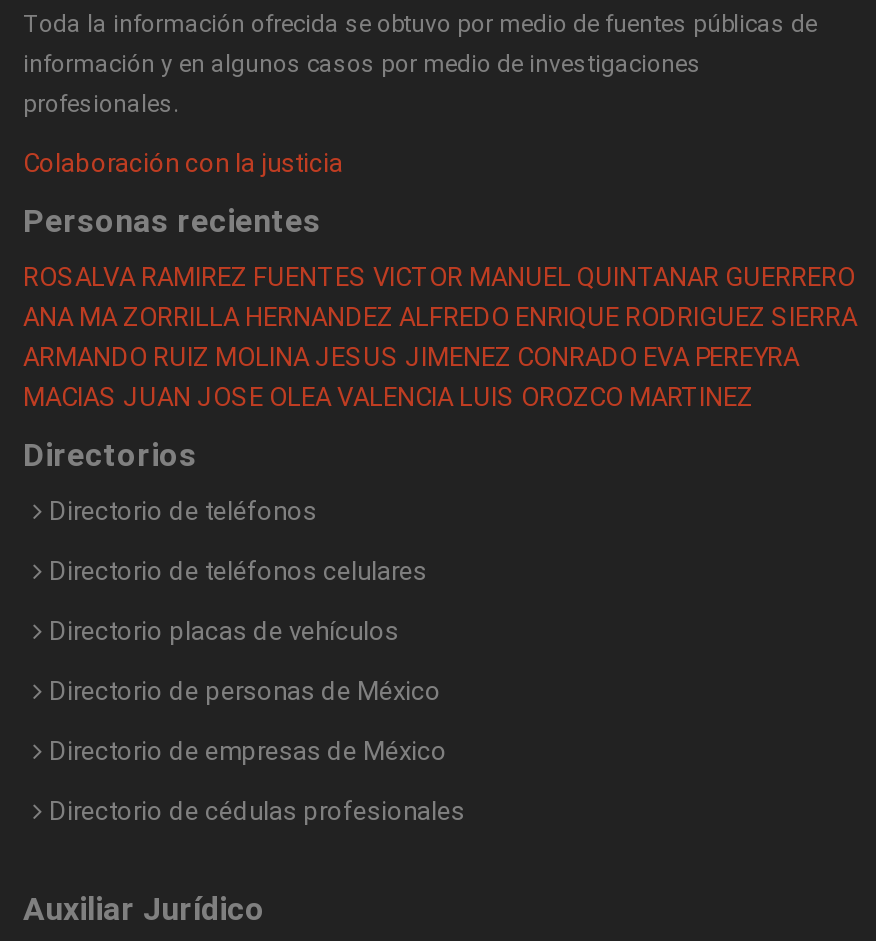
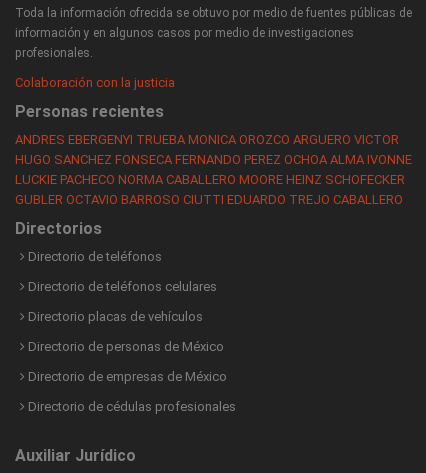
[23,262,857,412] ROSALVA RAMIREZ FUENTES VICTOR MANUEL QUINTANAR GUERRERO | ANA MA ZORRILLA HERNANDEZ ALFREDO ENRIQUE RODRIGUEZ SIERRA | ARMANDO RUIZ MOLINA JESUS JIMENEZ CONRADO EVA PEREYRA | MACIAS JUAN JOSE OLEA VALENCIA LUIS OROZCO MARTINEZ -> [15,132,412,207] ANDRES EBERGENYI TRUEBA MONICA OROZCO ARGUERO VICTOR | HUGO SANCHEZ FONSECA FERNANDO PEREZ OCHOA ALMA IVONNE | LUCKIE PACHECO NORMA CABALLERO MOORE HEINZ SCHOFECKER | GUBLER OCTAVIO BARROSO CIUTTI EDUARDO TREJO CABALLERO

